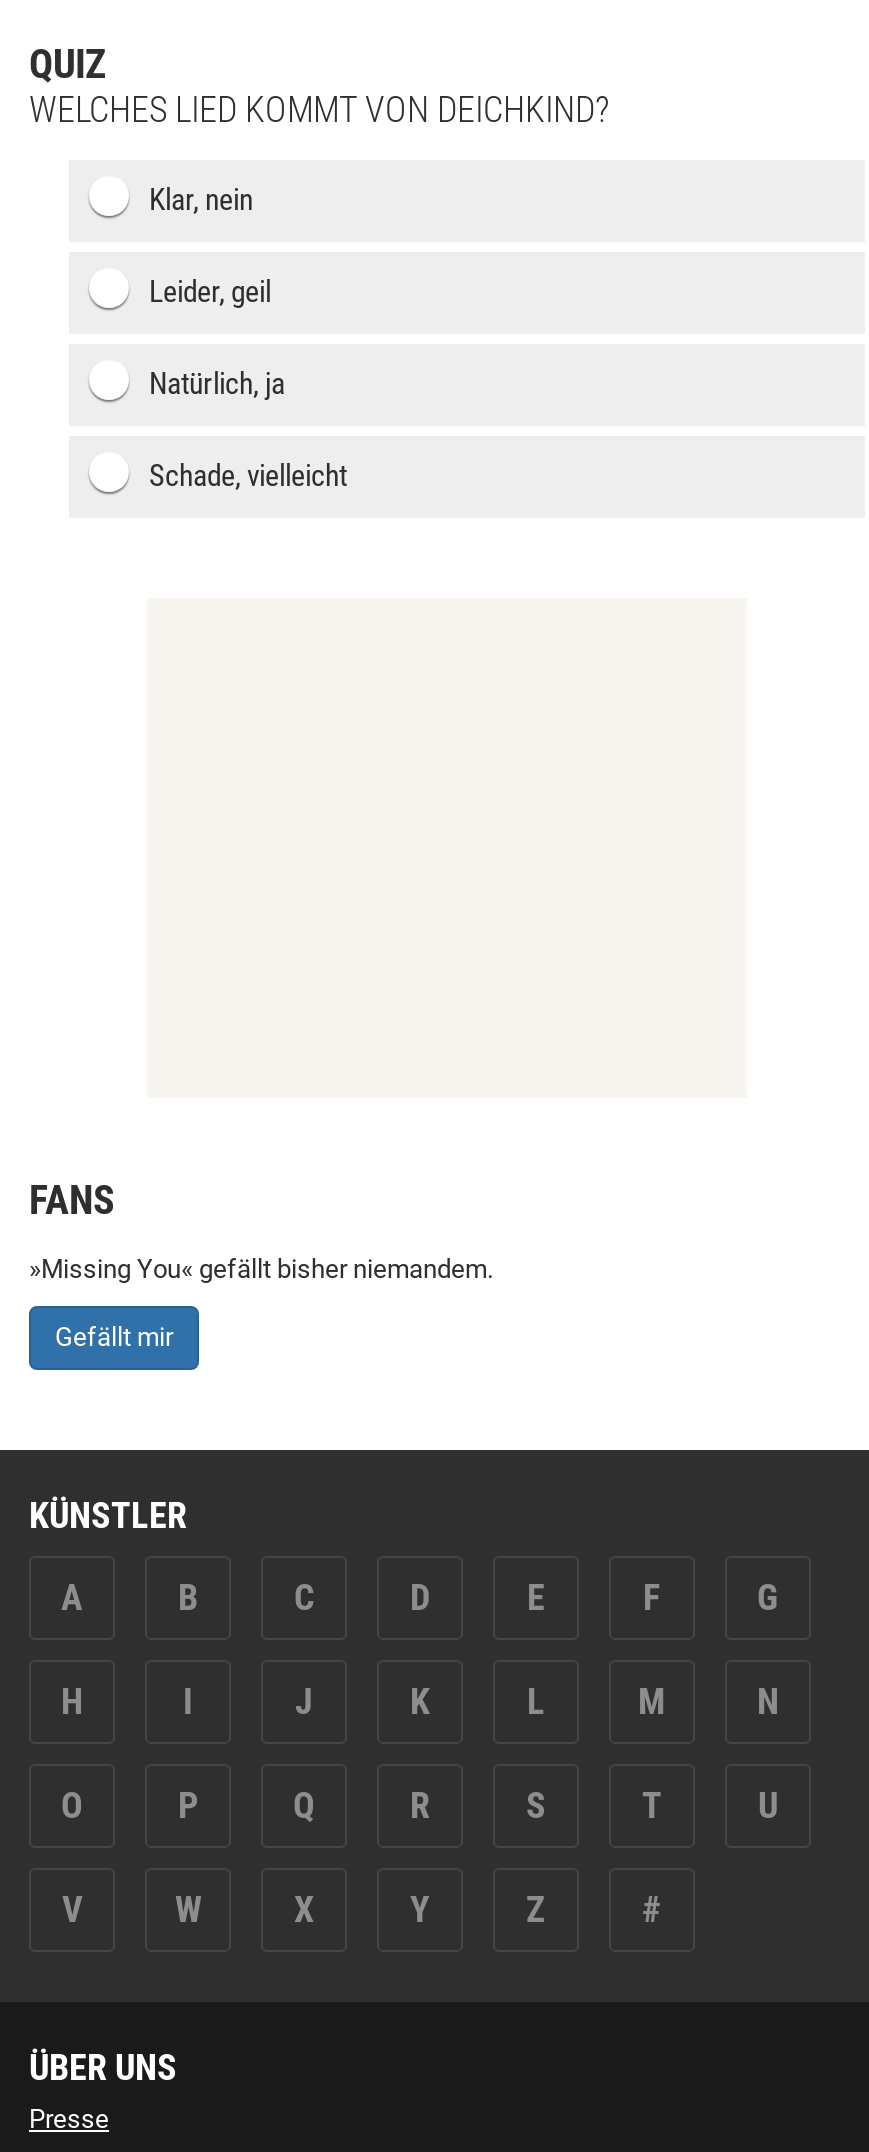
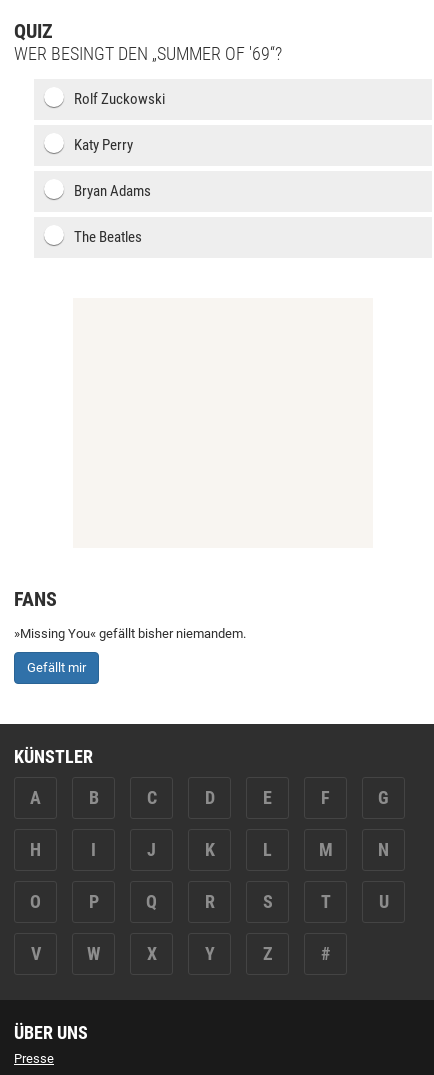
[29,88,609,130] WELCHES LIED KOMMT VON DEICHKIND? -> [14,43,282,64] WER BESINGT DEN „SUMMER OF '69“?
[149,182,253,218] Klar, nein -> [74,90,165,108] Rolf Zuckowski
[149,274,271,310] Leider, geil -> [74,136,133,154] Katy Perry
[149,366,285,402] Natürlich, ja -> [74,182,151,200] Bryan Adams
[149,458,347,494] Schade, vielleicht -> [74,228,142,246] The Beatles

